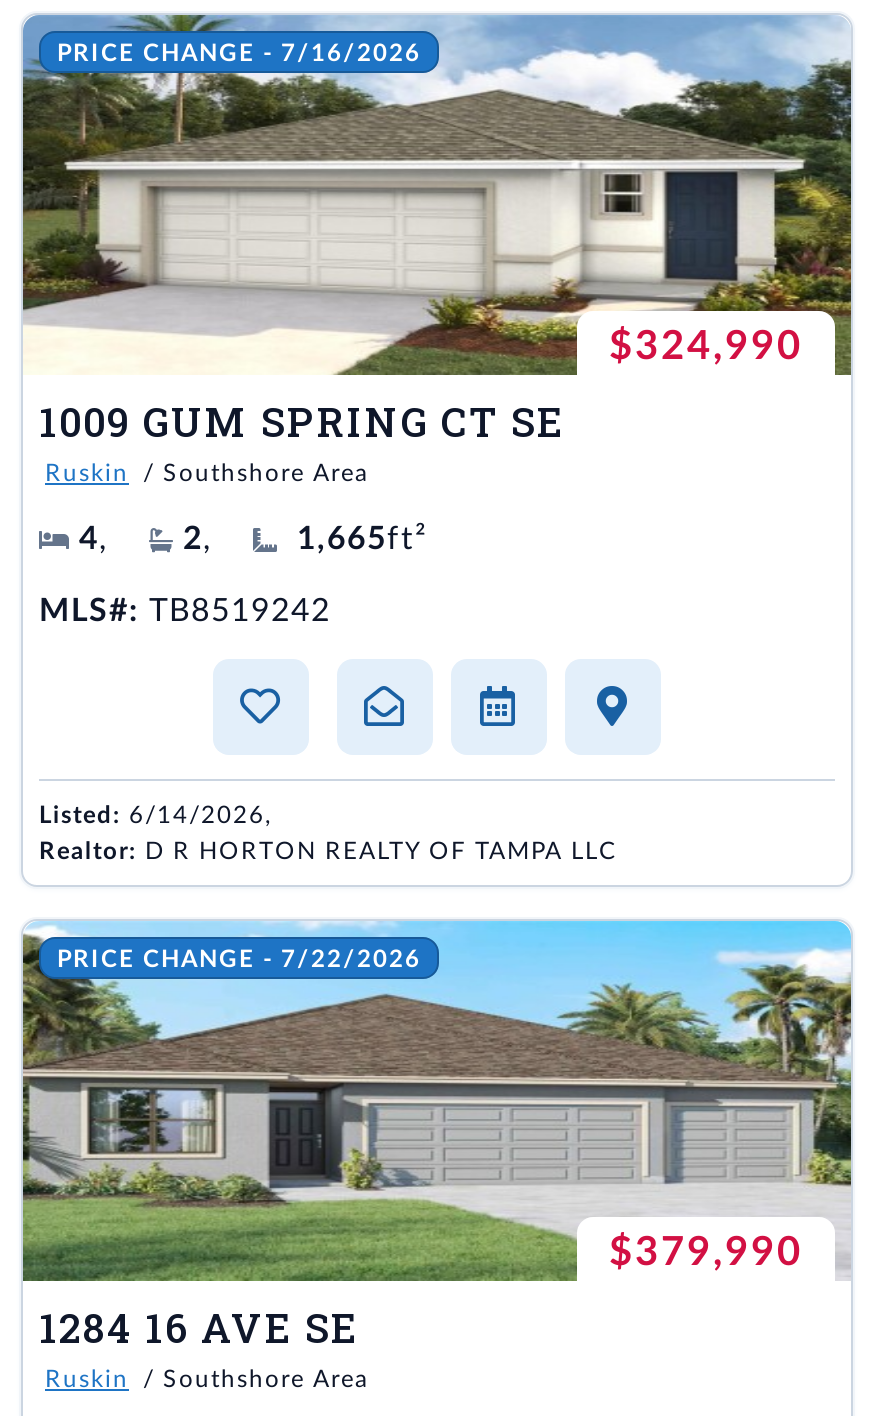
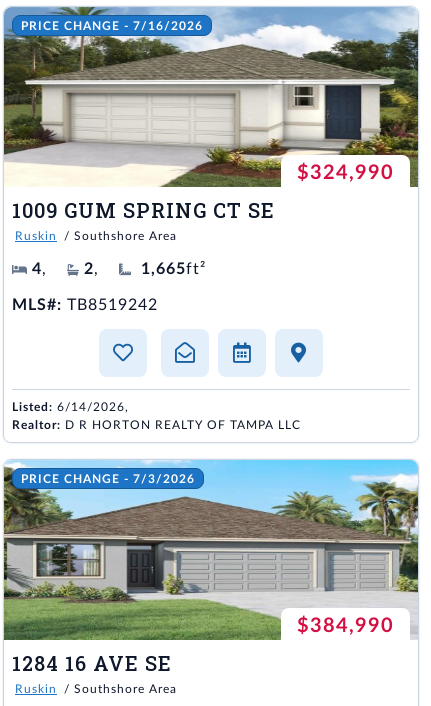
[57,947,421,971] PRICE CHANGE - 7/22/2026 -> [21,473,195,485] PRICE CHANGE - 7/3/2026
[609,1233,803,1273] $379,990 -> [297,616,394,636] $384,990

